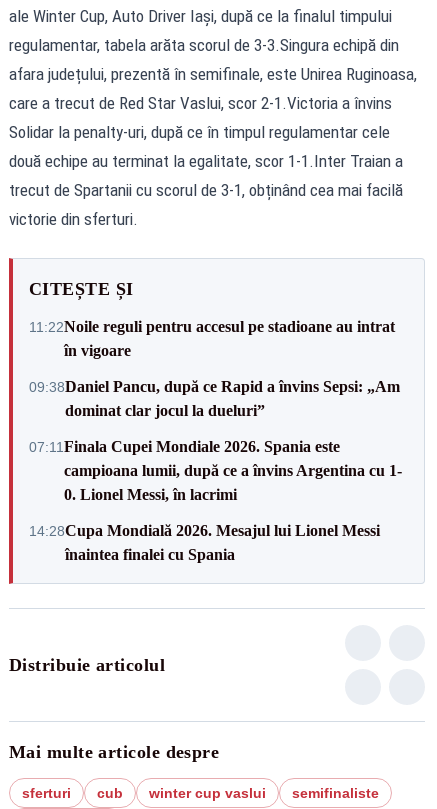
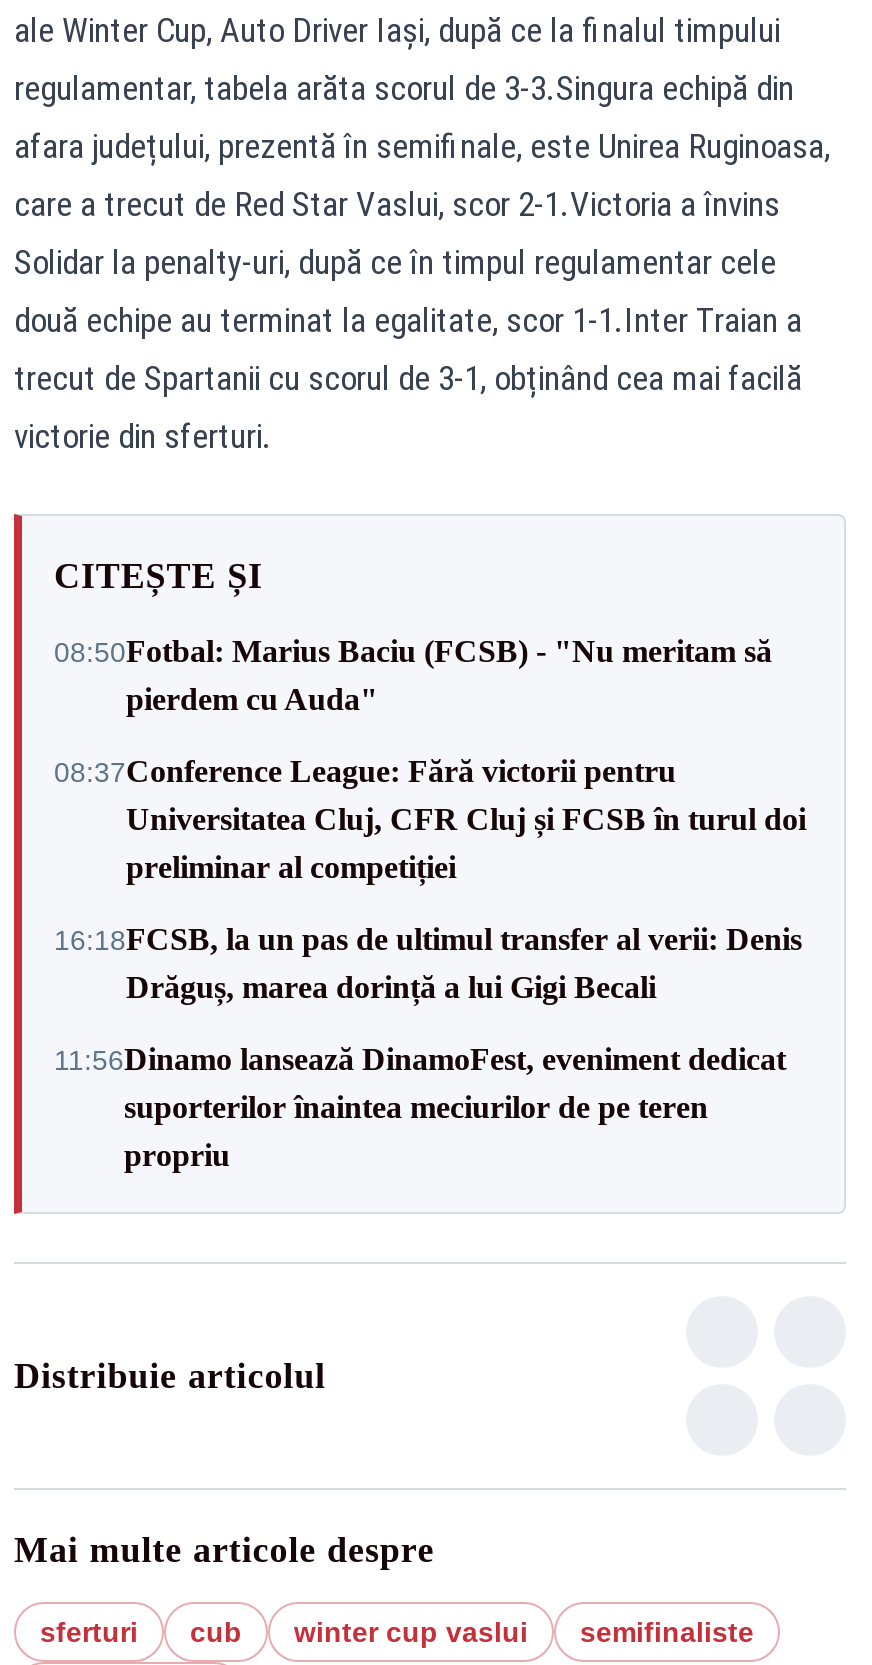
[29,317,395,358] 11:22Noile reguli pentru accesul pe stadioane au intrat | în vigoare -> [54,634,772,716] 08:50Fotbal: Marius Baciu (FCSB) - "Nu meritam să | pierdem cu Auda"
[29,377,400,418] 09:38Daniel Pancu, după ce Rapid a învins Sepsi: „Am | dominat clar jocul la dueluri” -> [54,754,806,884] 08:37Conference League: Fără victorii pentru | Universitatea Cluj, CFR Cluj și FCSB în turul doi | preliminar al competiției
[29,437,402,502] 07:11 Finala Cupei Mondiale 2026. Spania este | campioana lumii, după ce a învins Argentina cu 1- | 0. Lionel Messi, în lacrimi -> [54,922,802,1004] 16:18FCSB, la un pas de ultimul transfer al verii: Denis | Drăguș, marea dorință a lui Gigi Becali
[29,521,380,562] 14:28Cupa Mondială 2026. Mesajul lui Lionel Messi | înaintea finalei cu Spania -> [54,1042,786,1172] 11:56Dinamo lansează DinamoFest, eveniment dedicat | suporterilor înaintea meciurilor de pe teren | propriu

